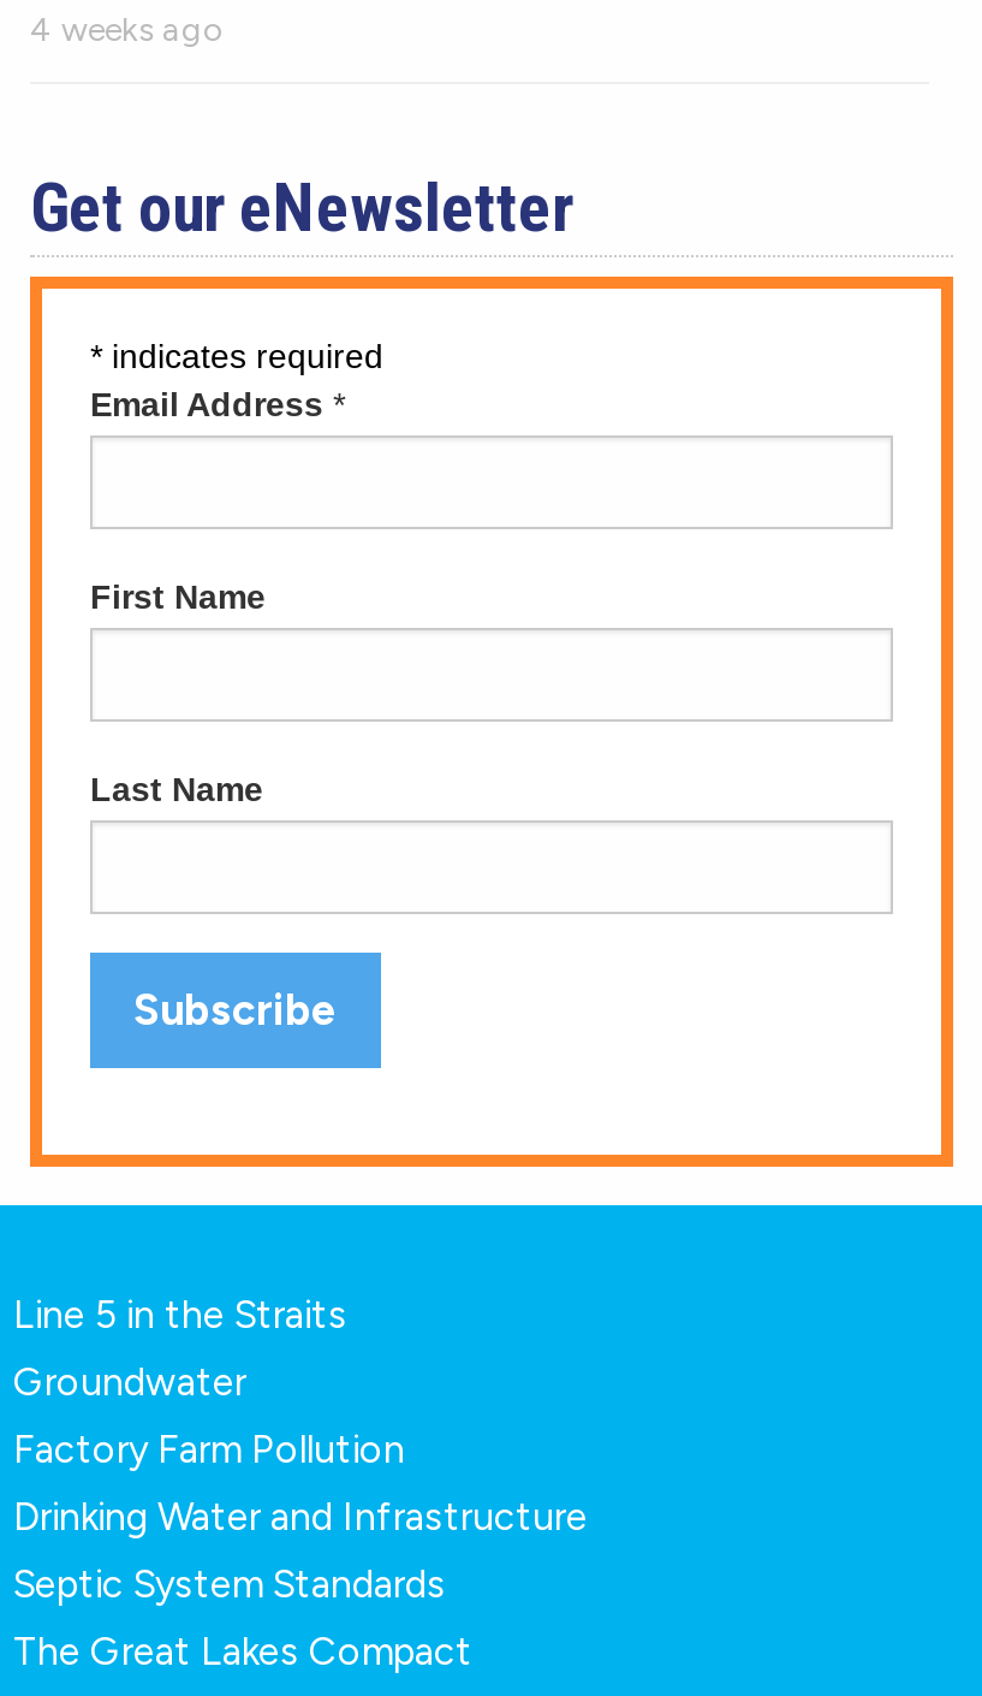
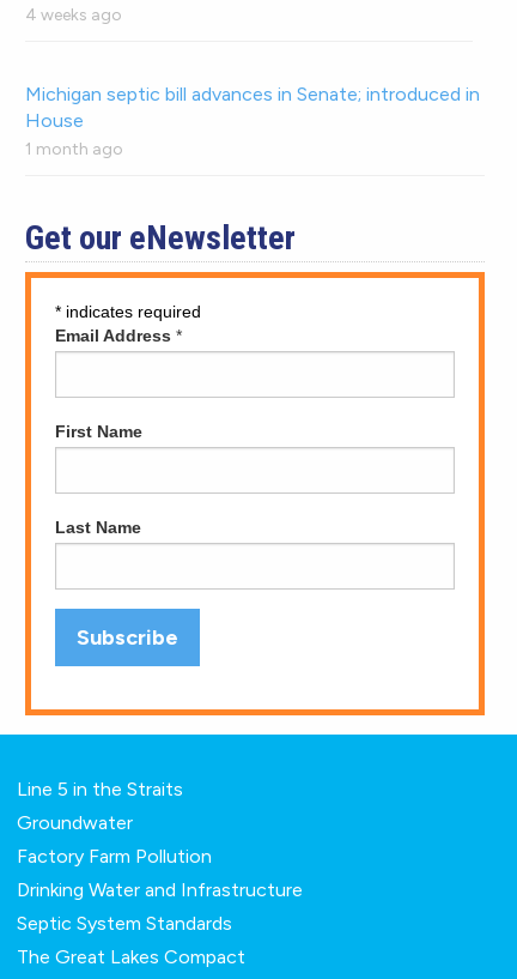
none -> [25,82,480,159] Michigan septic bill advances in Senate; introduced in | House | 1 month ago

